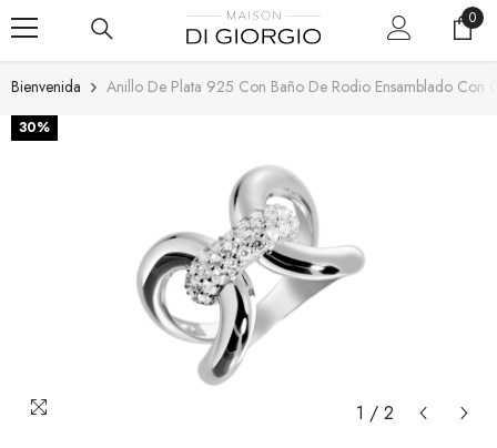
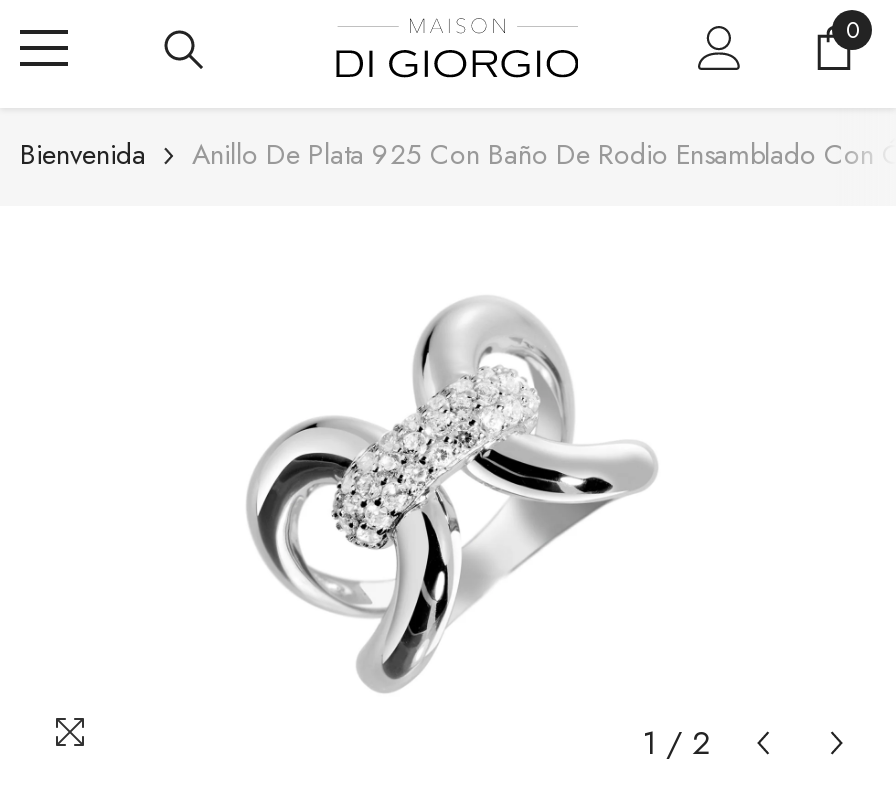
[19,118,50,138] 30% -> none

